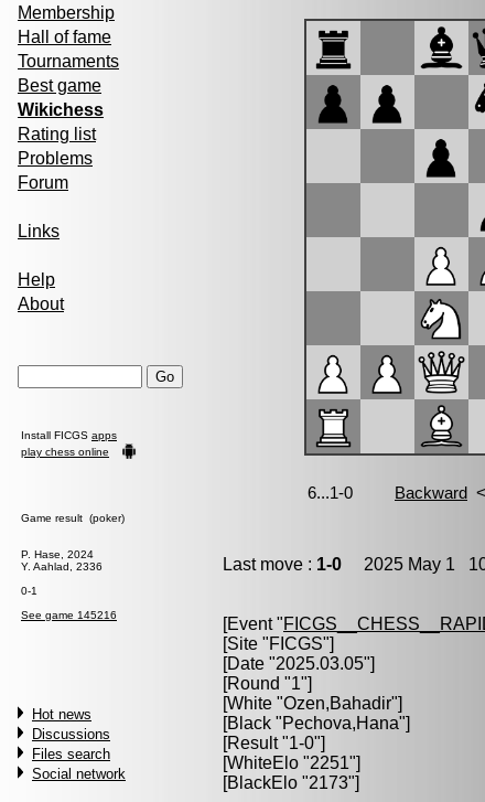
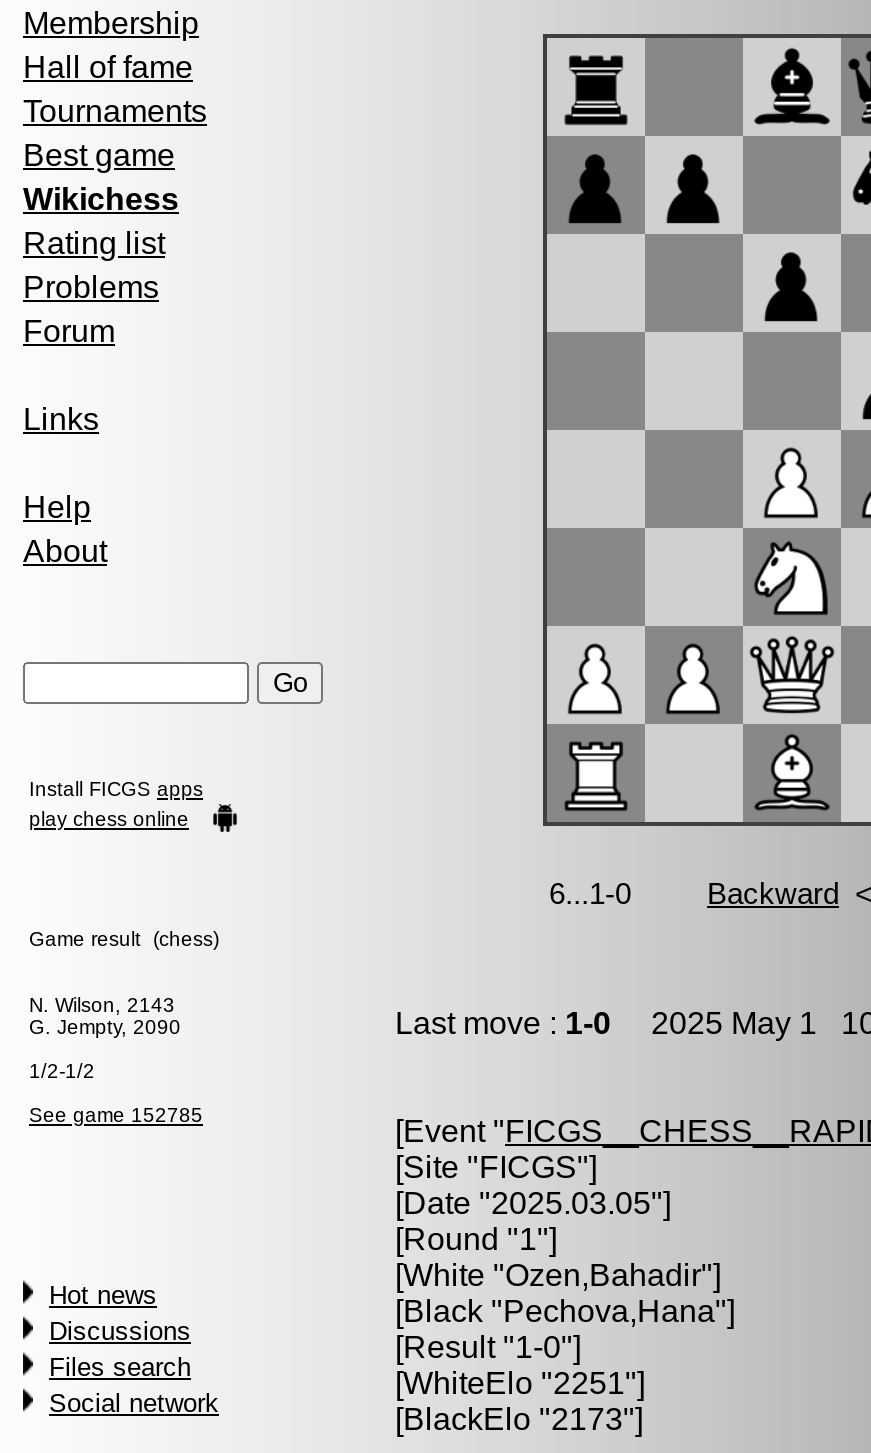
[21,512,125,524] Game result (poker) -> [29,928,219,950] Game result (chess)
[21,548,103,573] P. Hase, 2024 | Y. Aahlad, 2336 -> [29,994,181,1038] N. Wilson, 2143 | G. Jempty, 2090
[21,585,37,597] 0-1 -> [29,1060,95,1082] 1/2-1/2
[21,609,117,621] See game 145216 -> [29,1104,203,1126] See game 152785

